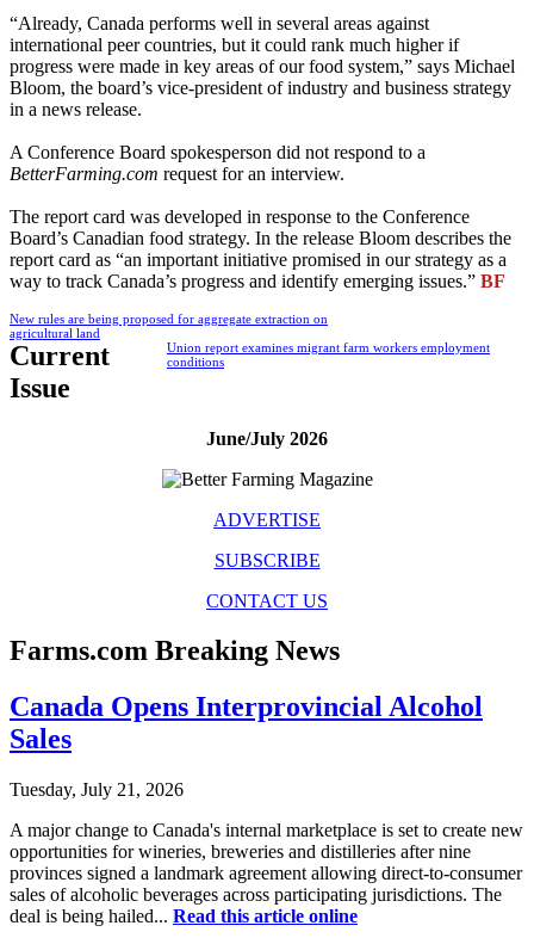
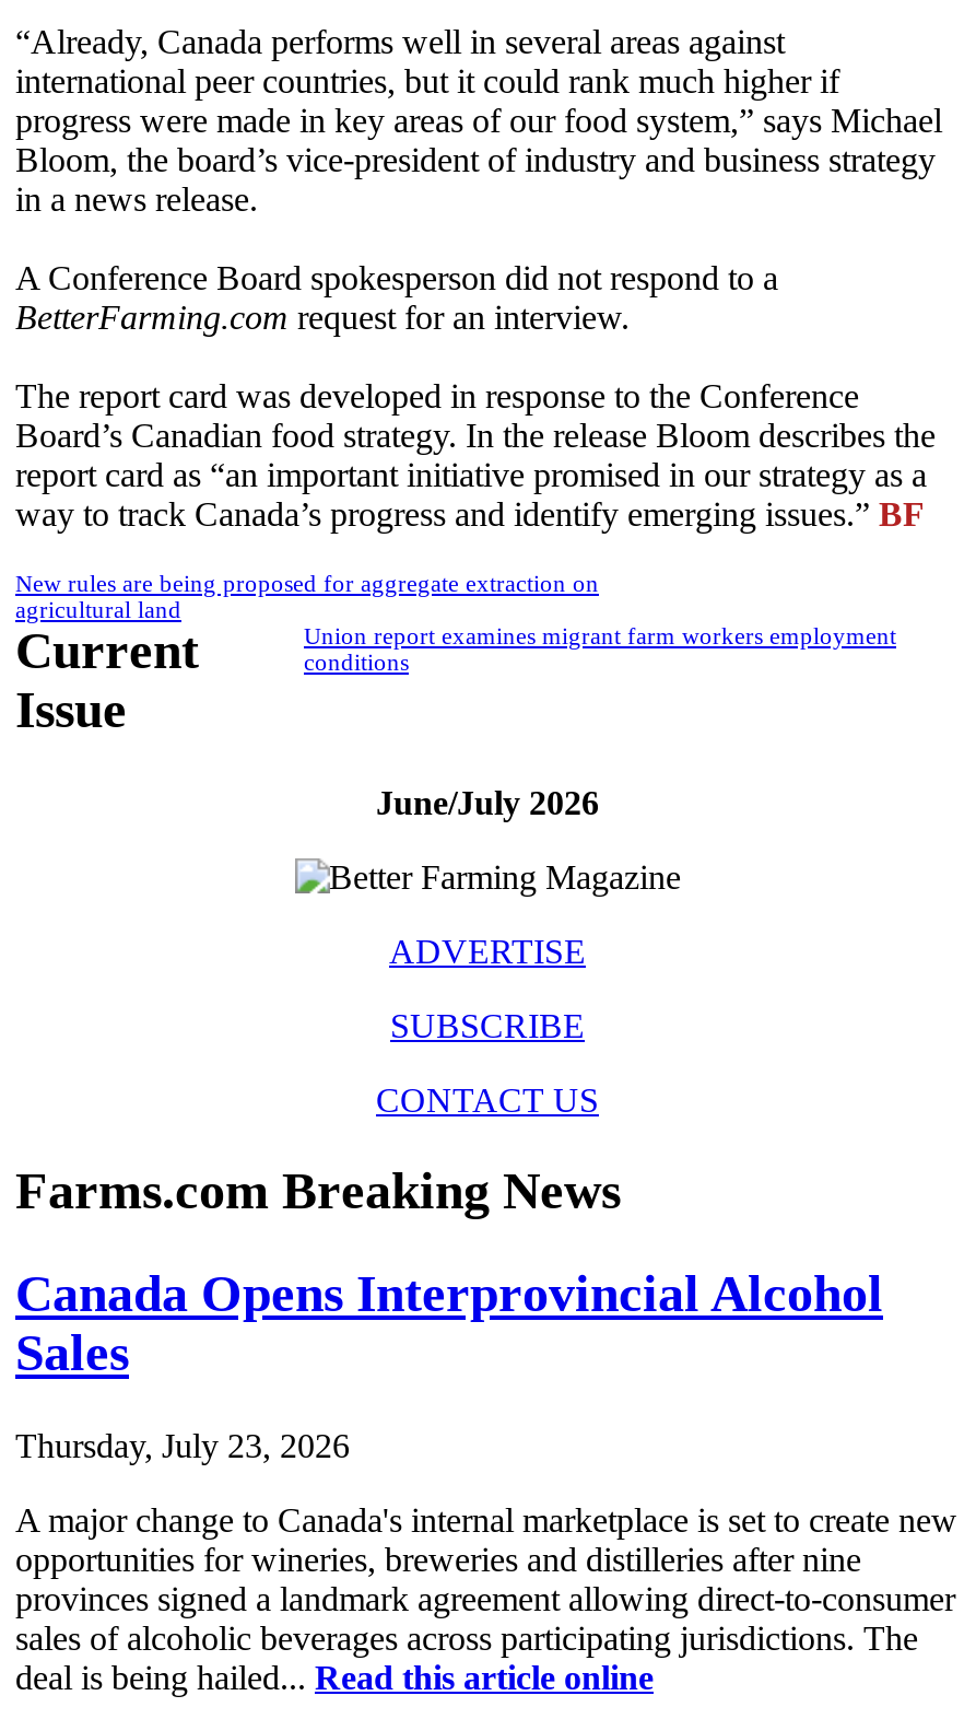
[10,780,184,800] Tuesday, July 21, 2026 -> [15,1427,350,1465] Thursday, July 23, 2026

